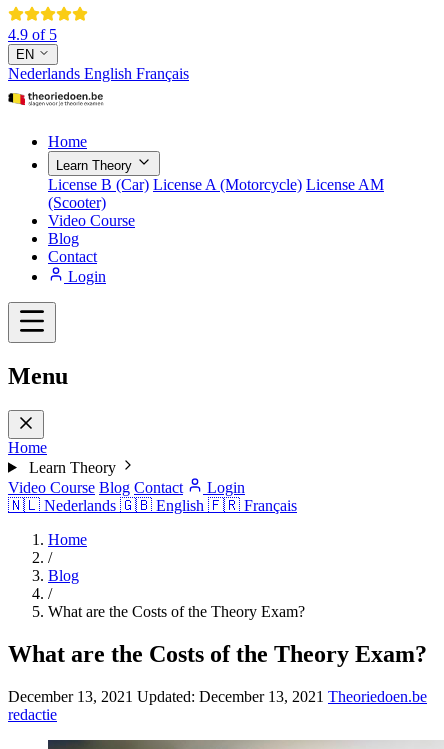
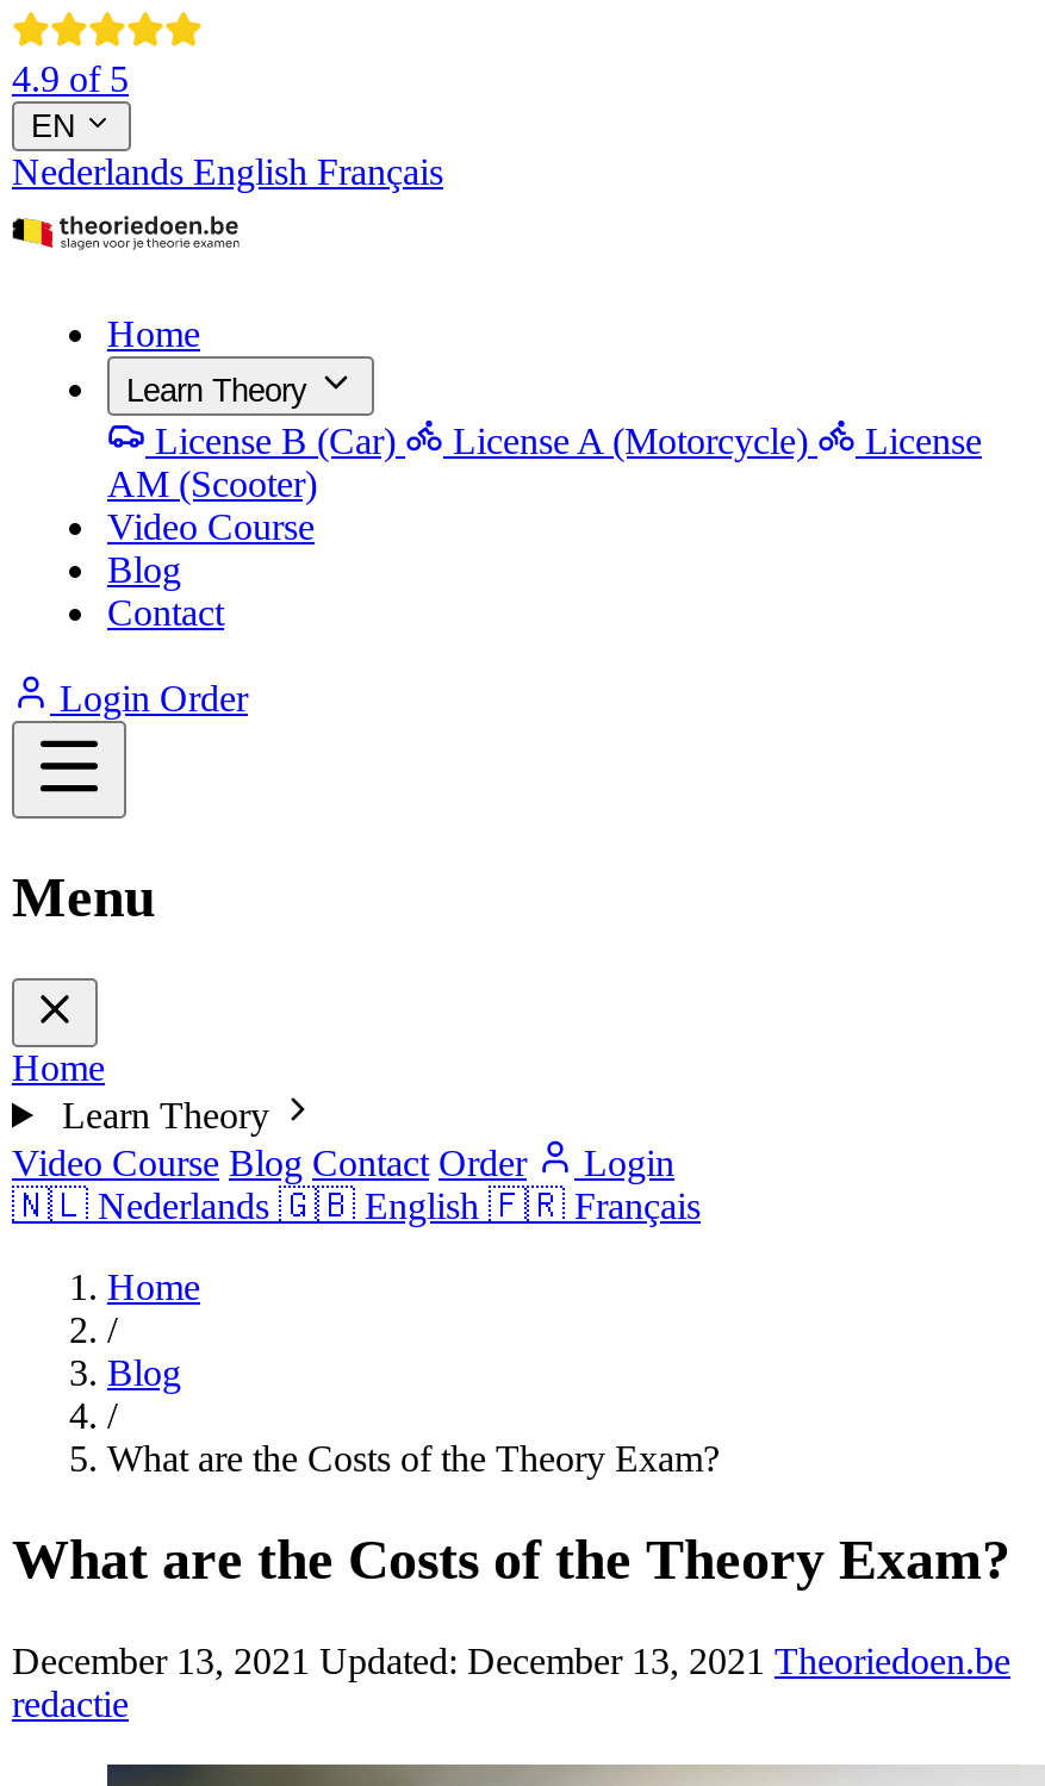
[64,268,106,285] Login -> [50,678,248,718] Login Order
[8,479,183,496] Video Course Blog Contact -> [12,1142,527,1183] Video Course Blog Contact Order

